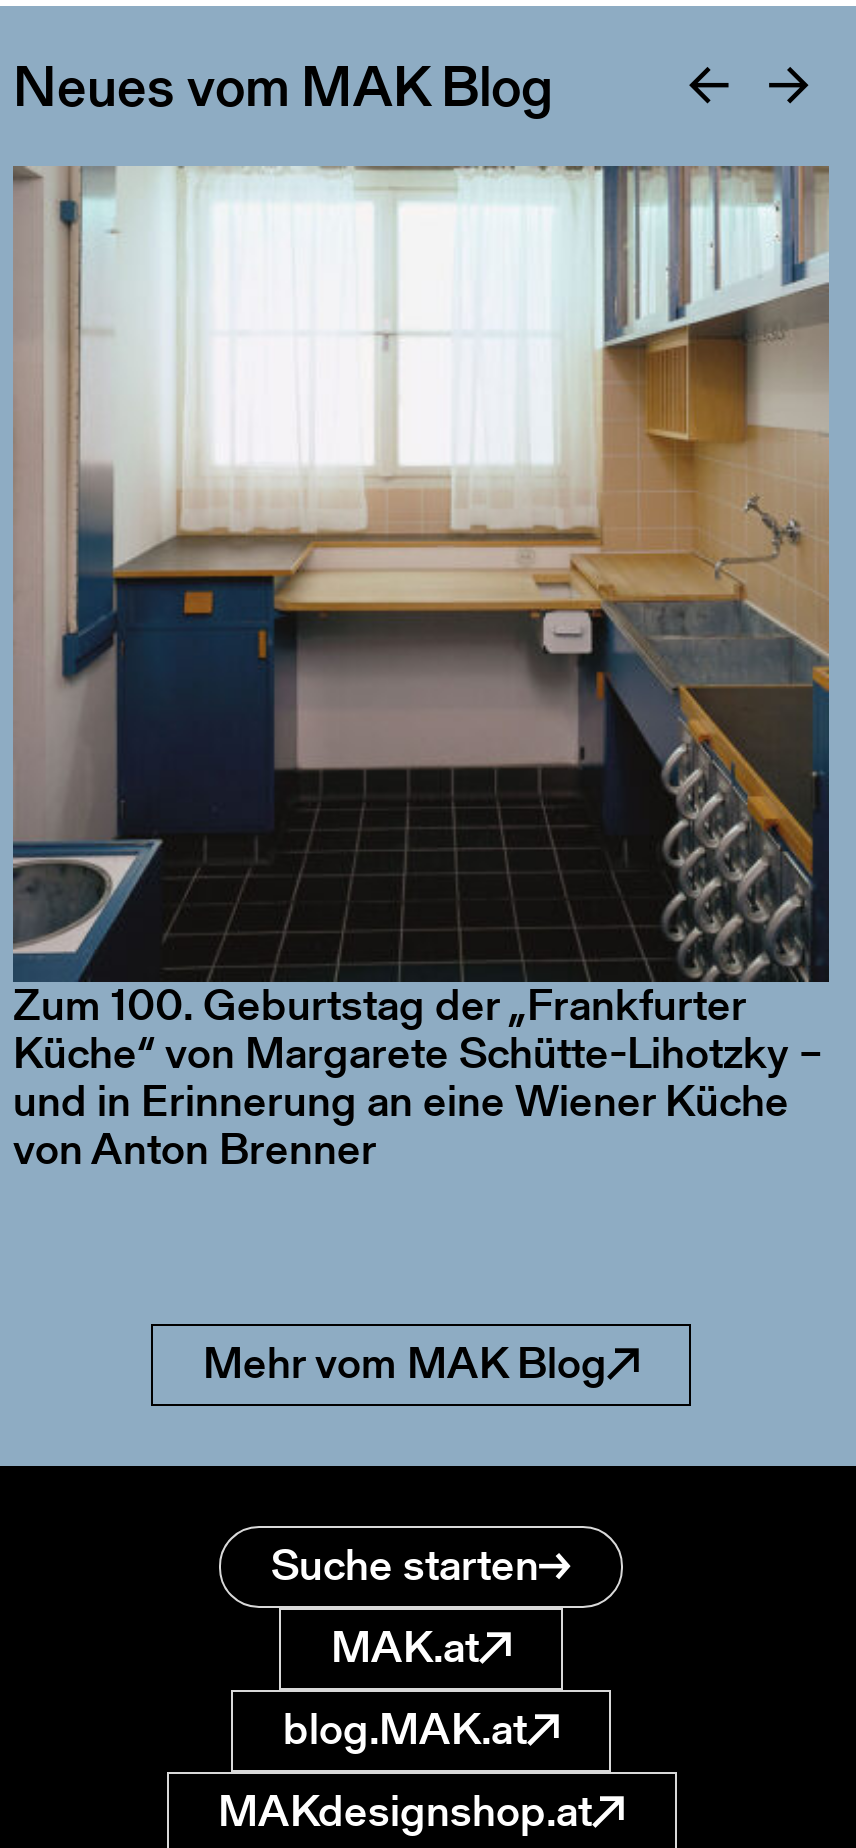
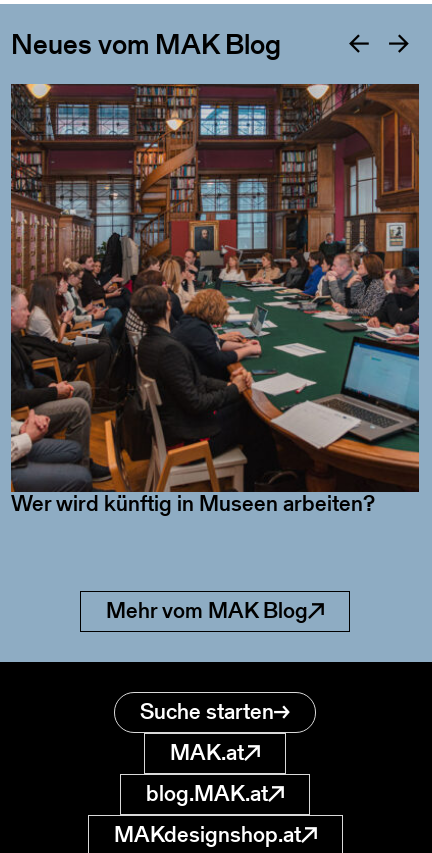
[13,166,831,976] [image] -> [10,83,420,432] [image]
[13,973,823,1179] Zum 100. Geburtstag der „Frankfurter | Küche“ von Margarete Schütte-Lihotzky – | und in Erinnerung an eine Wiener Küche | von Anton Brenner -> [11,488,375,519] Wer wird künftig in Museen arbeiten?

